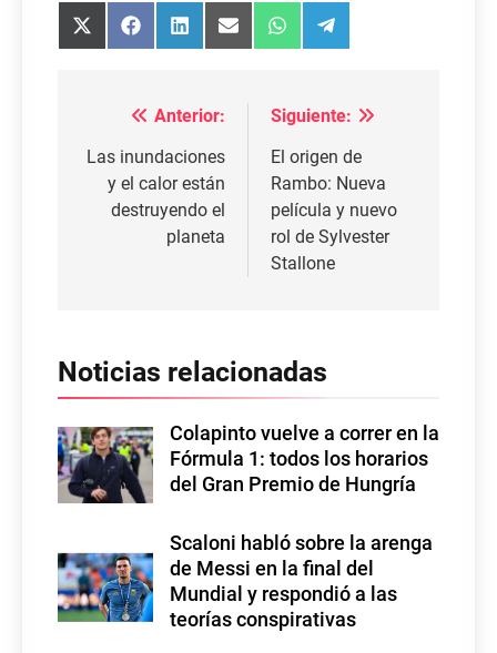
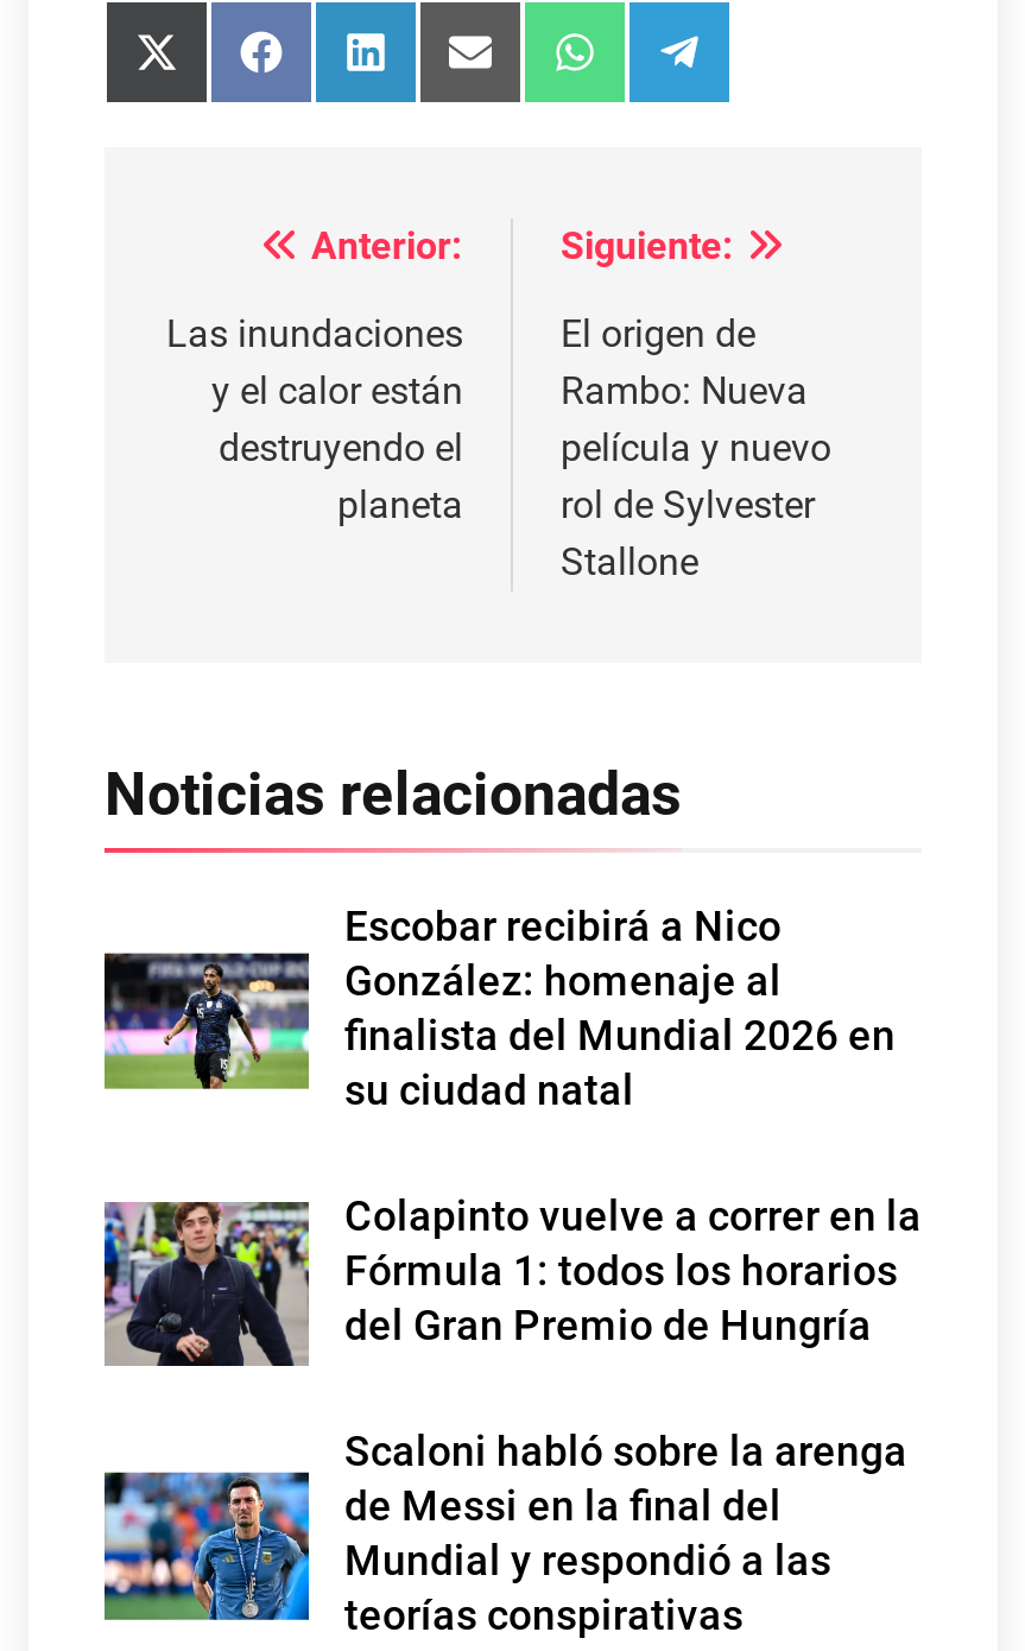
none -> [102,903,896,1114] [image] | Escobar recibirá a Nico | González: homenaje al | finalista del Mundial 2026 en | su ciudad natal

